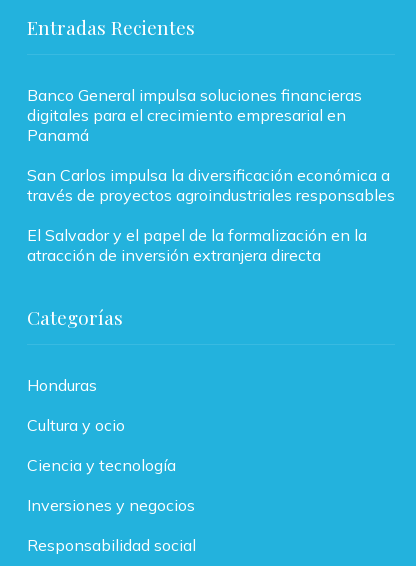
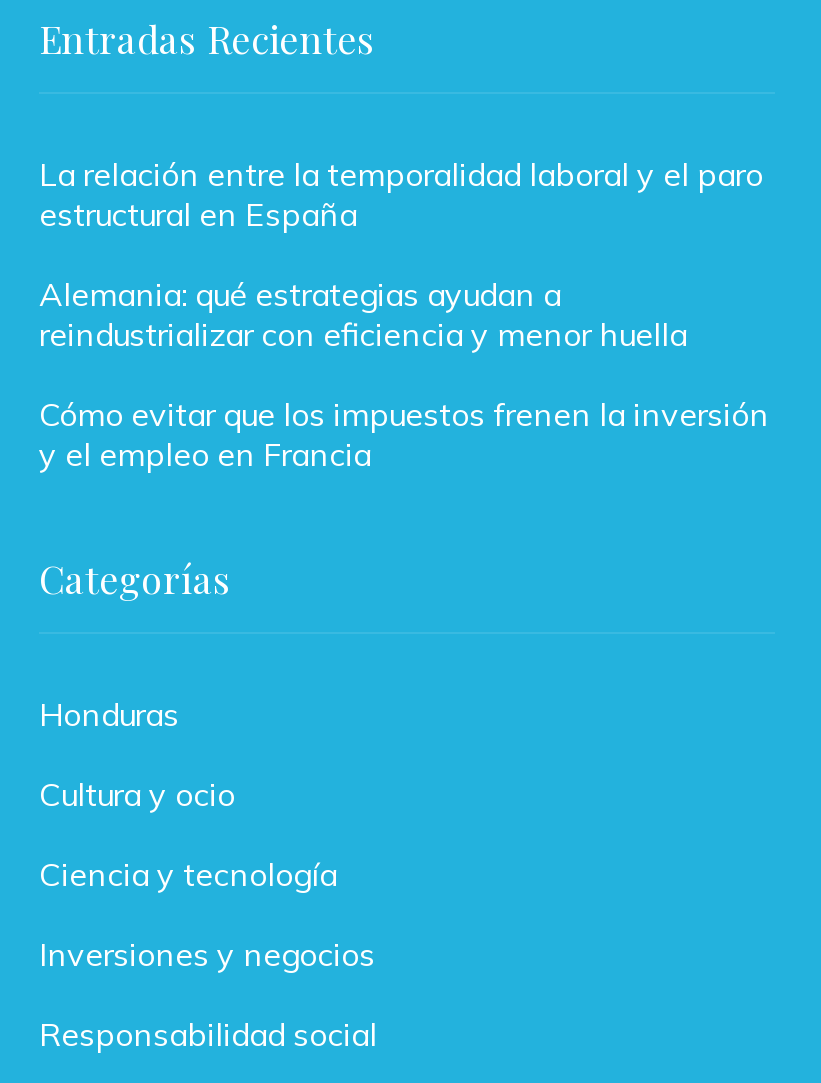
[27,85,362,145] Banco General impulsa soluciones financieras | digitales para el crecimiento empresarial en | Panamá -> [39,154,763,234] La relación entre la temporalidad laboral y el paro | estructural en España
[27,165,395,205] San Carlos impulsa la diversificación económica a | través de proyectos agroindustriales responsables -> [39,274,687,354] Alemania: qué estrategias ayudan a | reindustrializar con eficiencia y menor huella
[27,225,367,265] El Salvador y el papel de la formalización en la | atracción de inversión extranjera directa -> [39,394,769,474] Cómo evitar que los impuestos frenen la inversión | y el empleo en Francia

